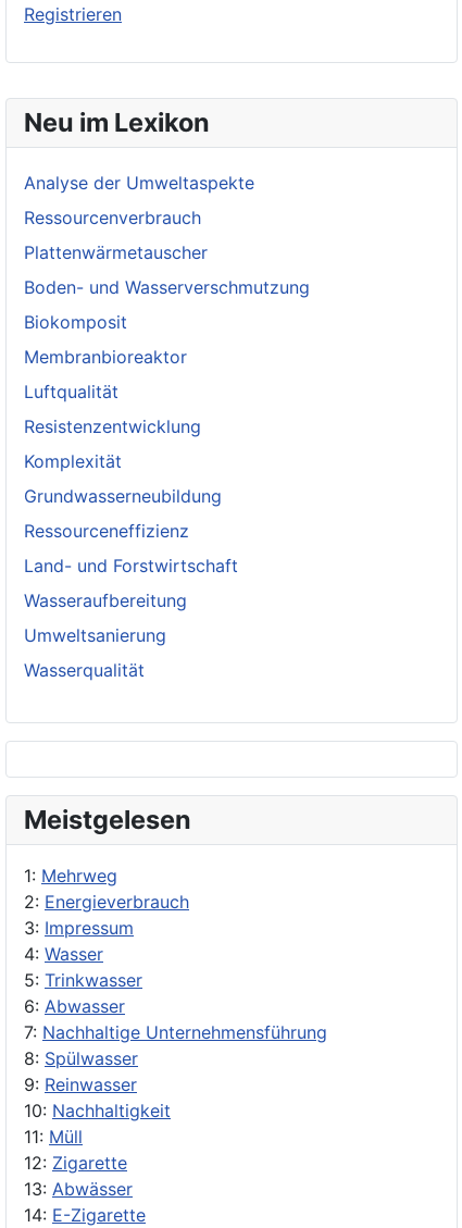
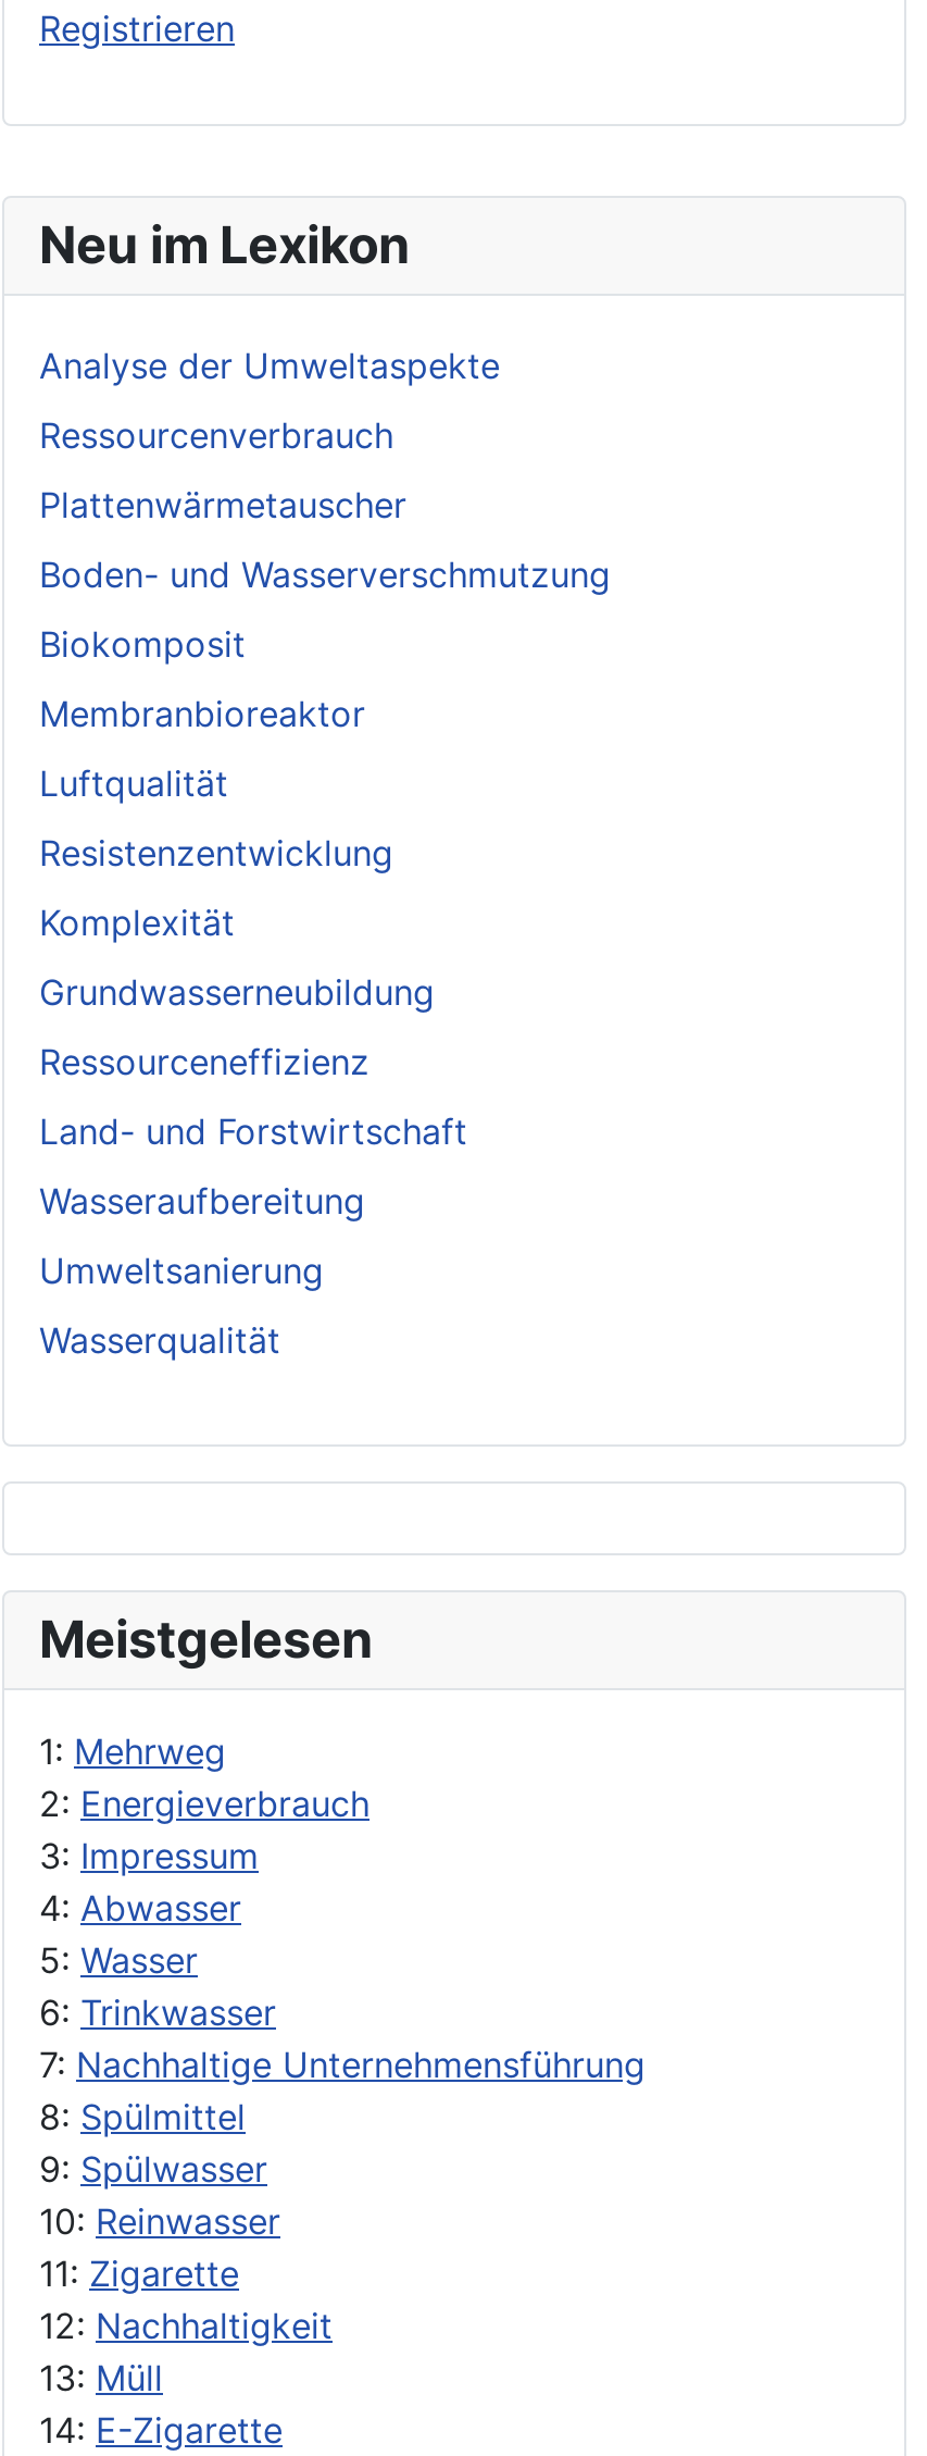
[24,943,142,1017] 4: Wasser | 5: Trinkwasser | 6: Abwasser -> [39,1886,276,2034] 4: Abwasser | 5: Wasser | 6: Trinkwasser
[24,1048,171,1200] 8: Spülwasser | 9: Reinwasser | 10: Nachhaltigkeit | 11: Müll | 12: Zigarette | 13: Abwässer -> [39,2095,333,2400] 8: Spülmittel | 9: Spülwasser | 10: Reinwasser | 11: Zigarette | 12: Nachhaltigkeit | 13: Müll

